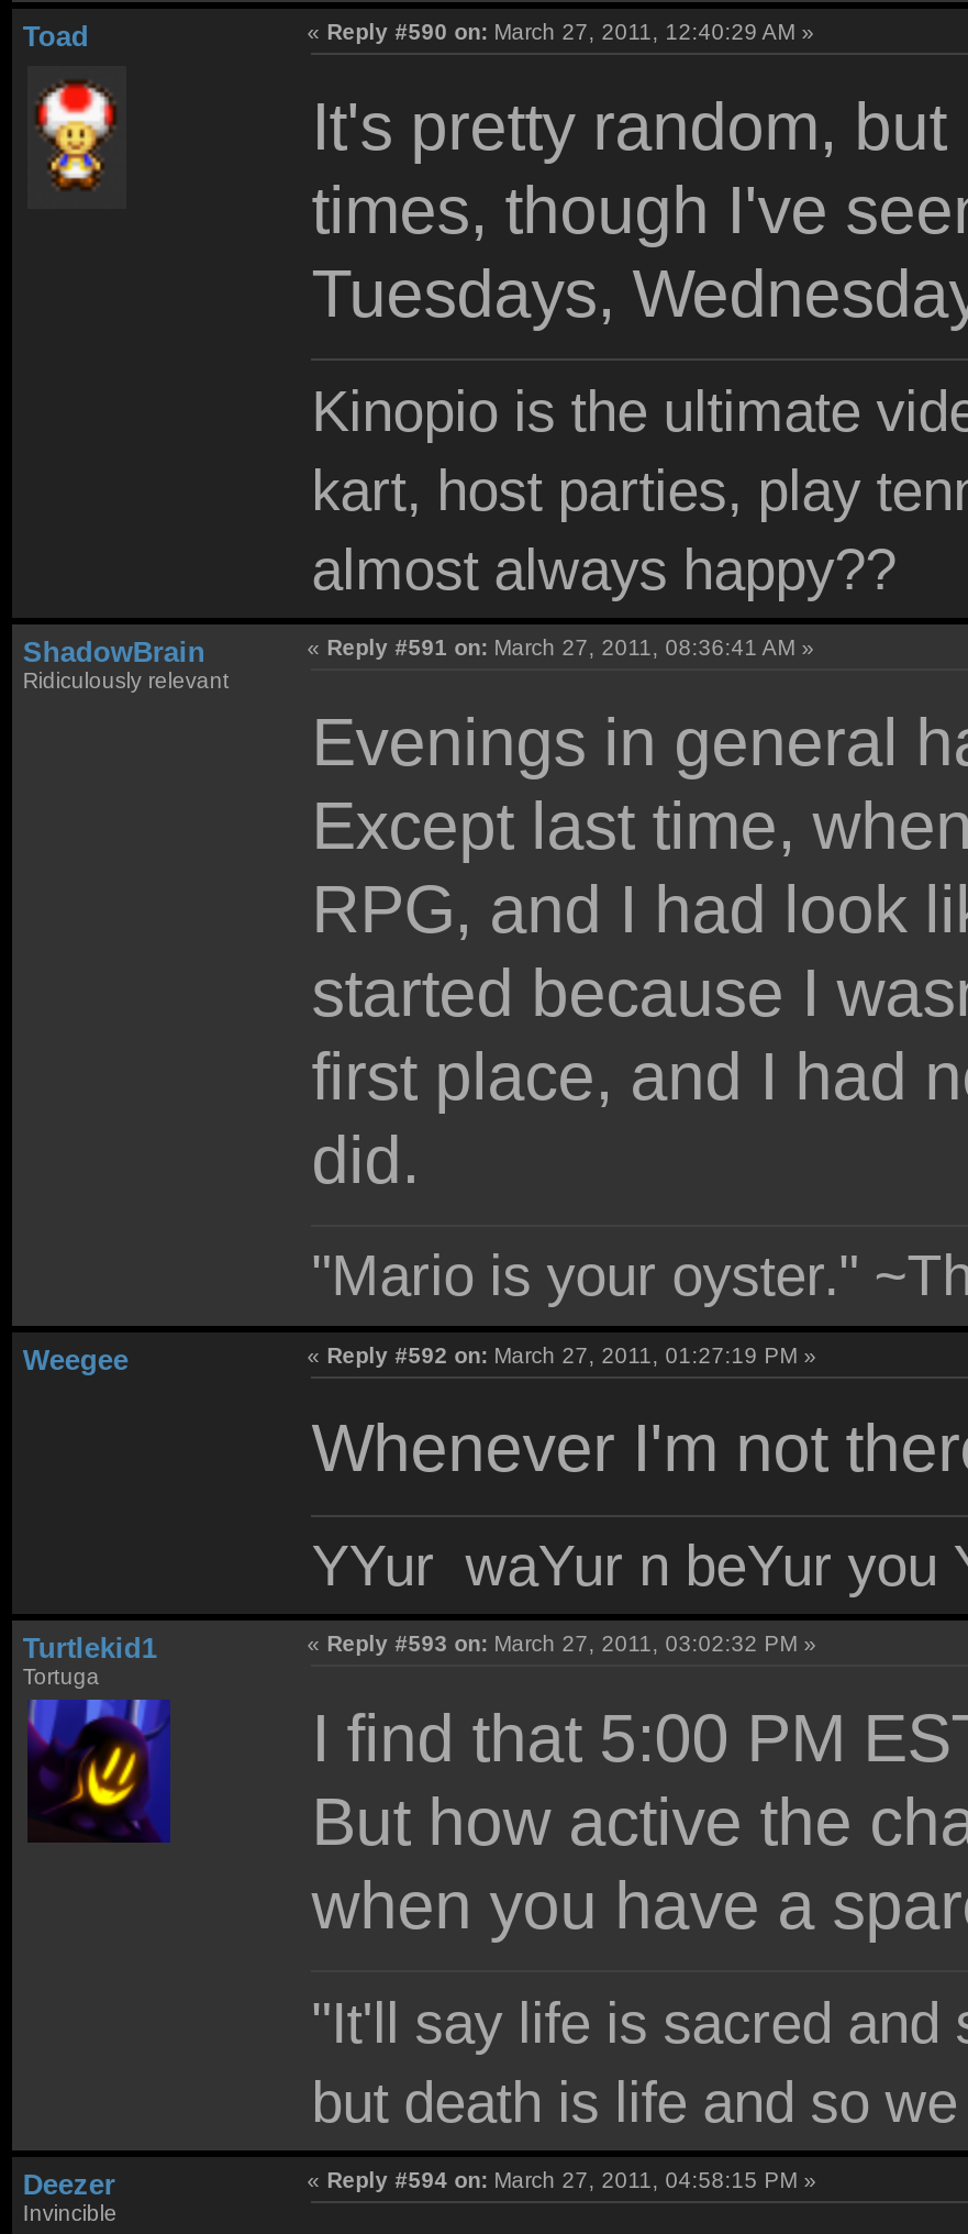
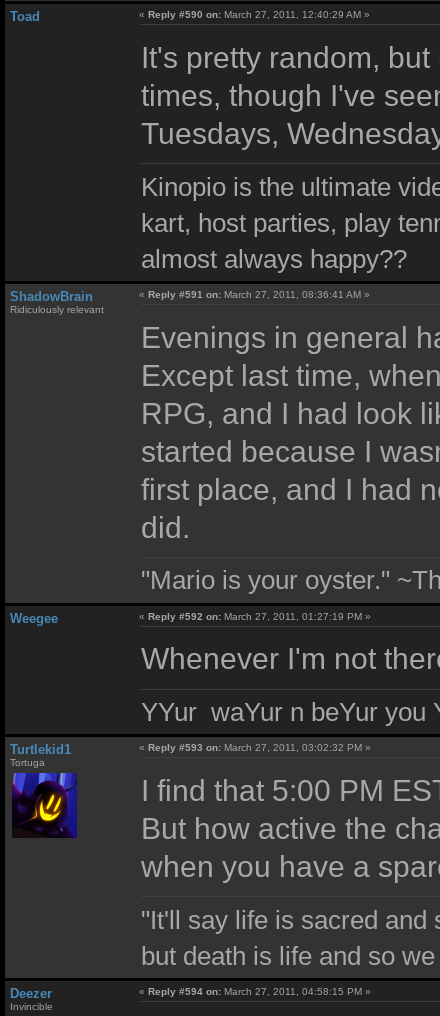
[34,77,120,193] [image] -> none

